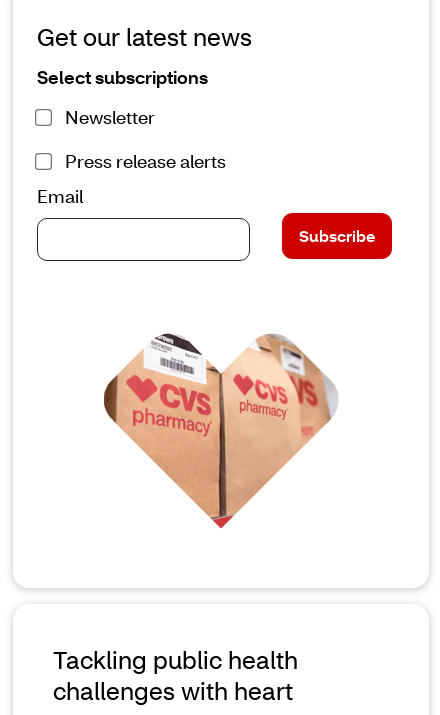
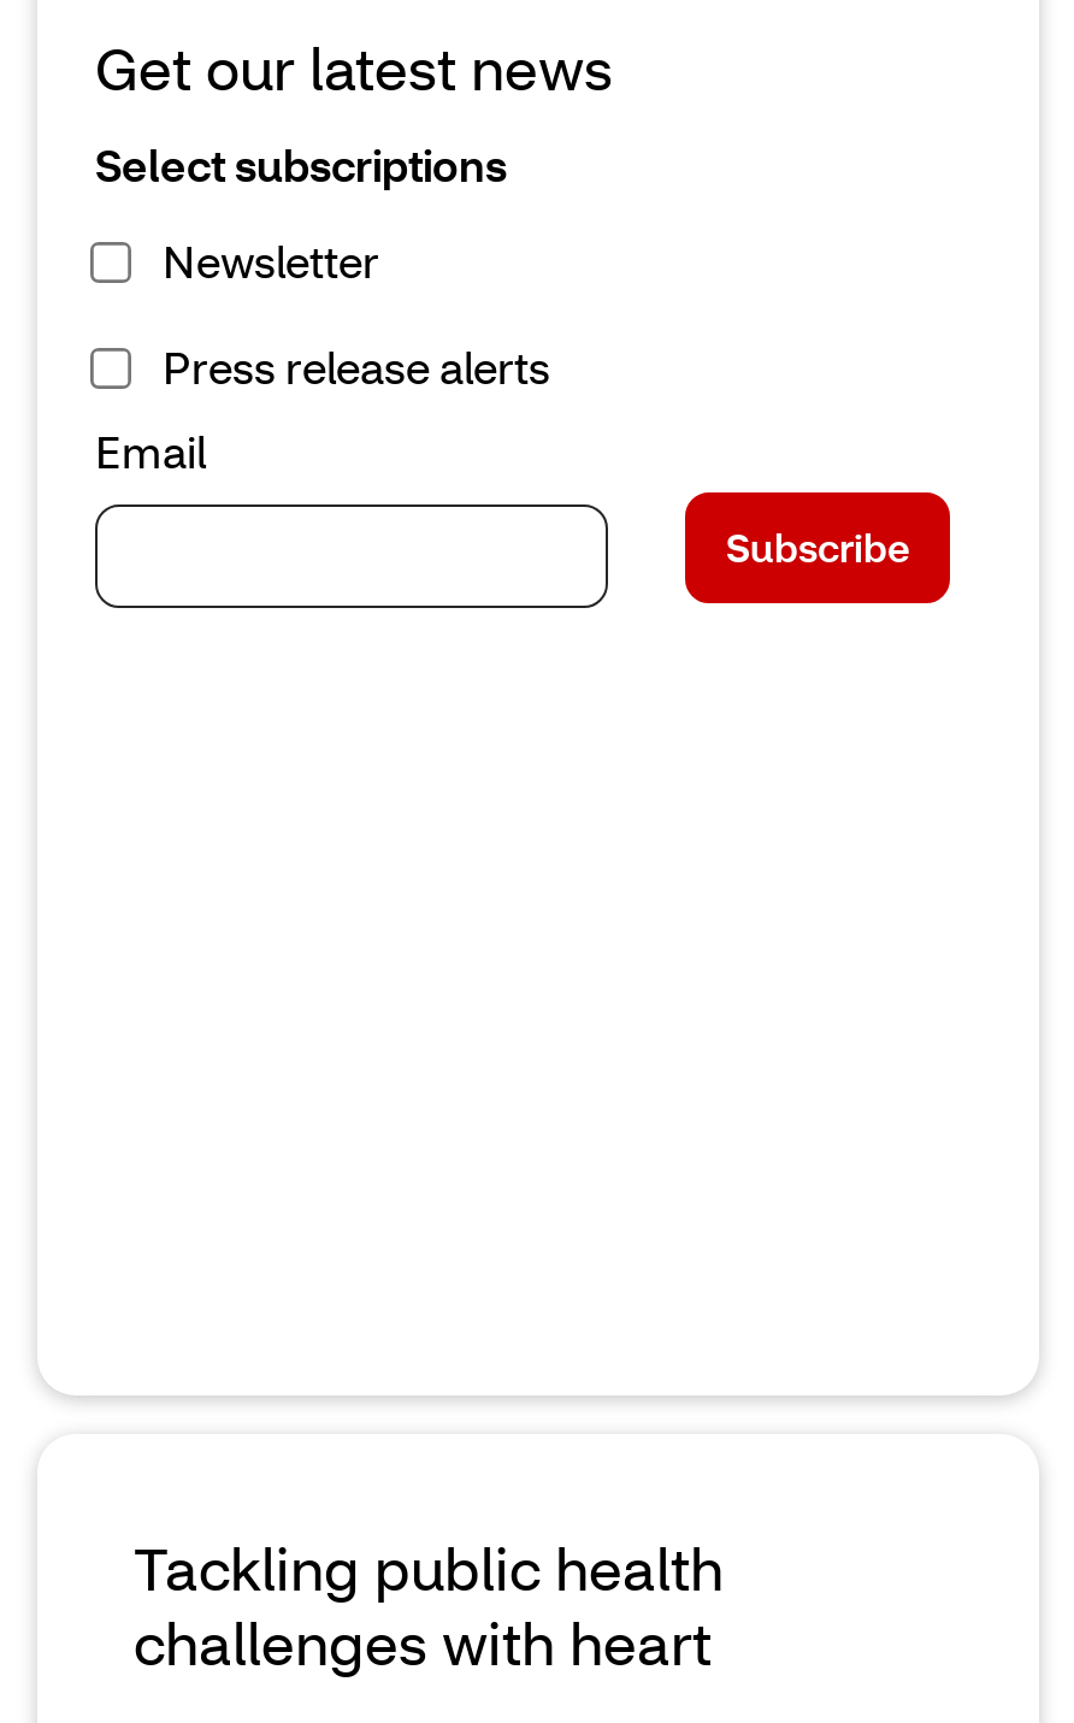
[103,333,338,529] [image] -> none

